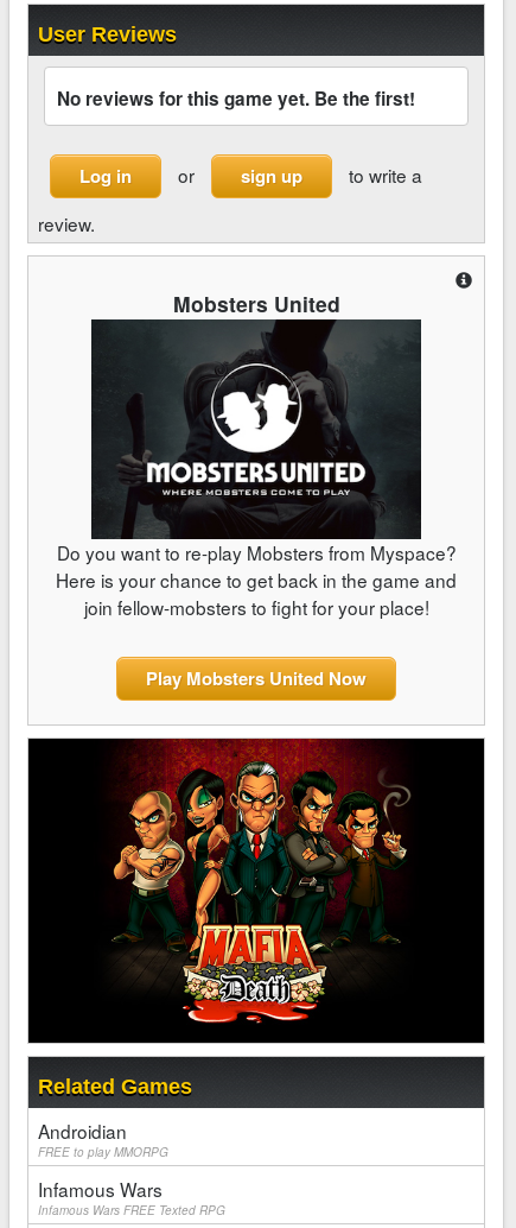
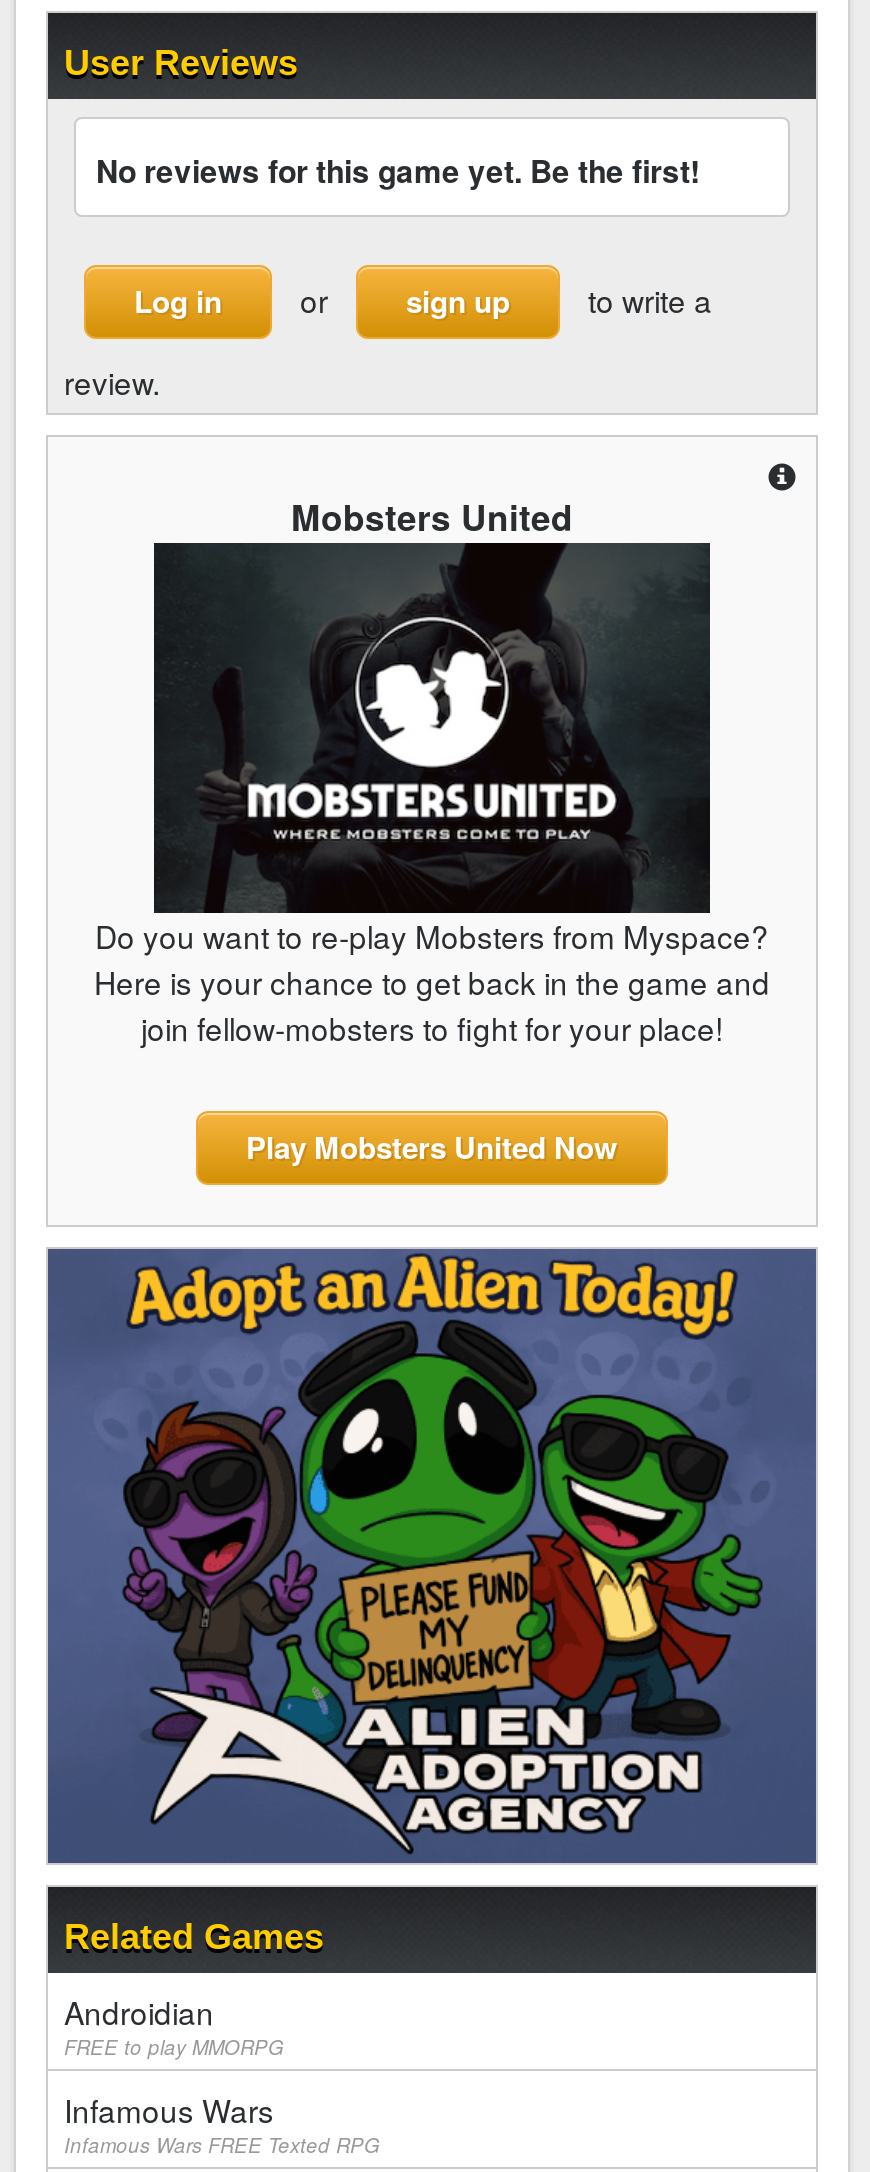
[27,738,485,1044] [image] -> [46,1247,818,1865] [image]

